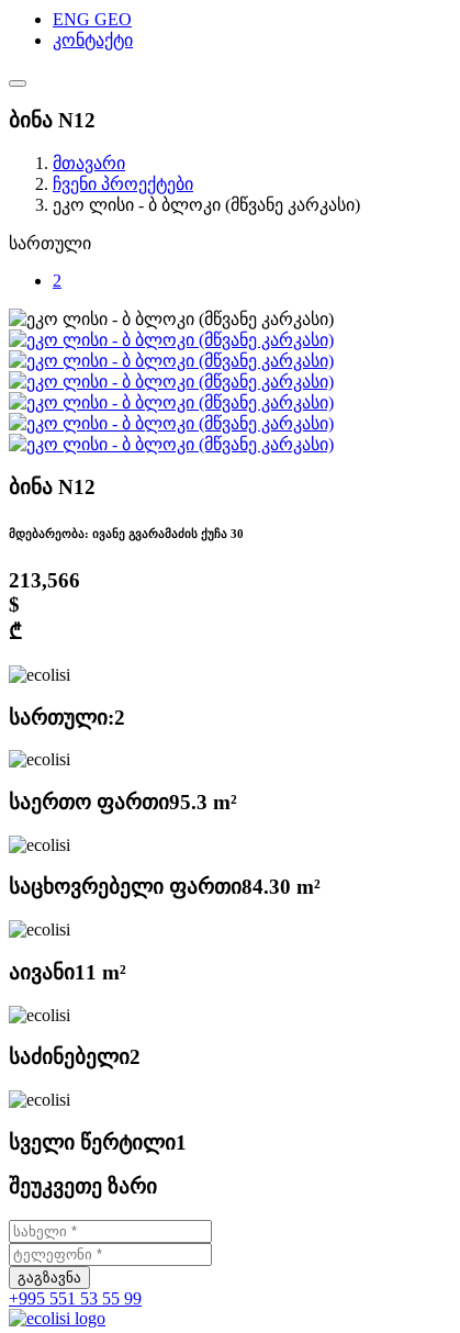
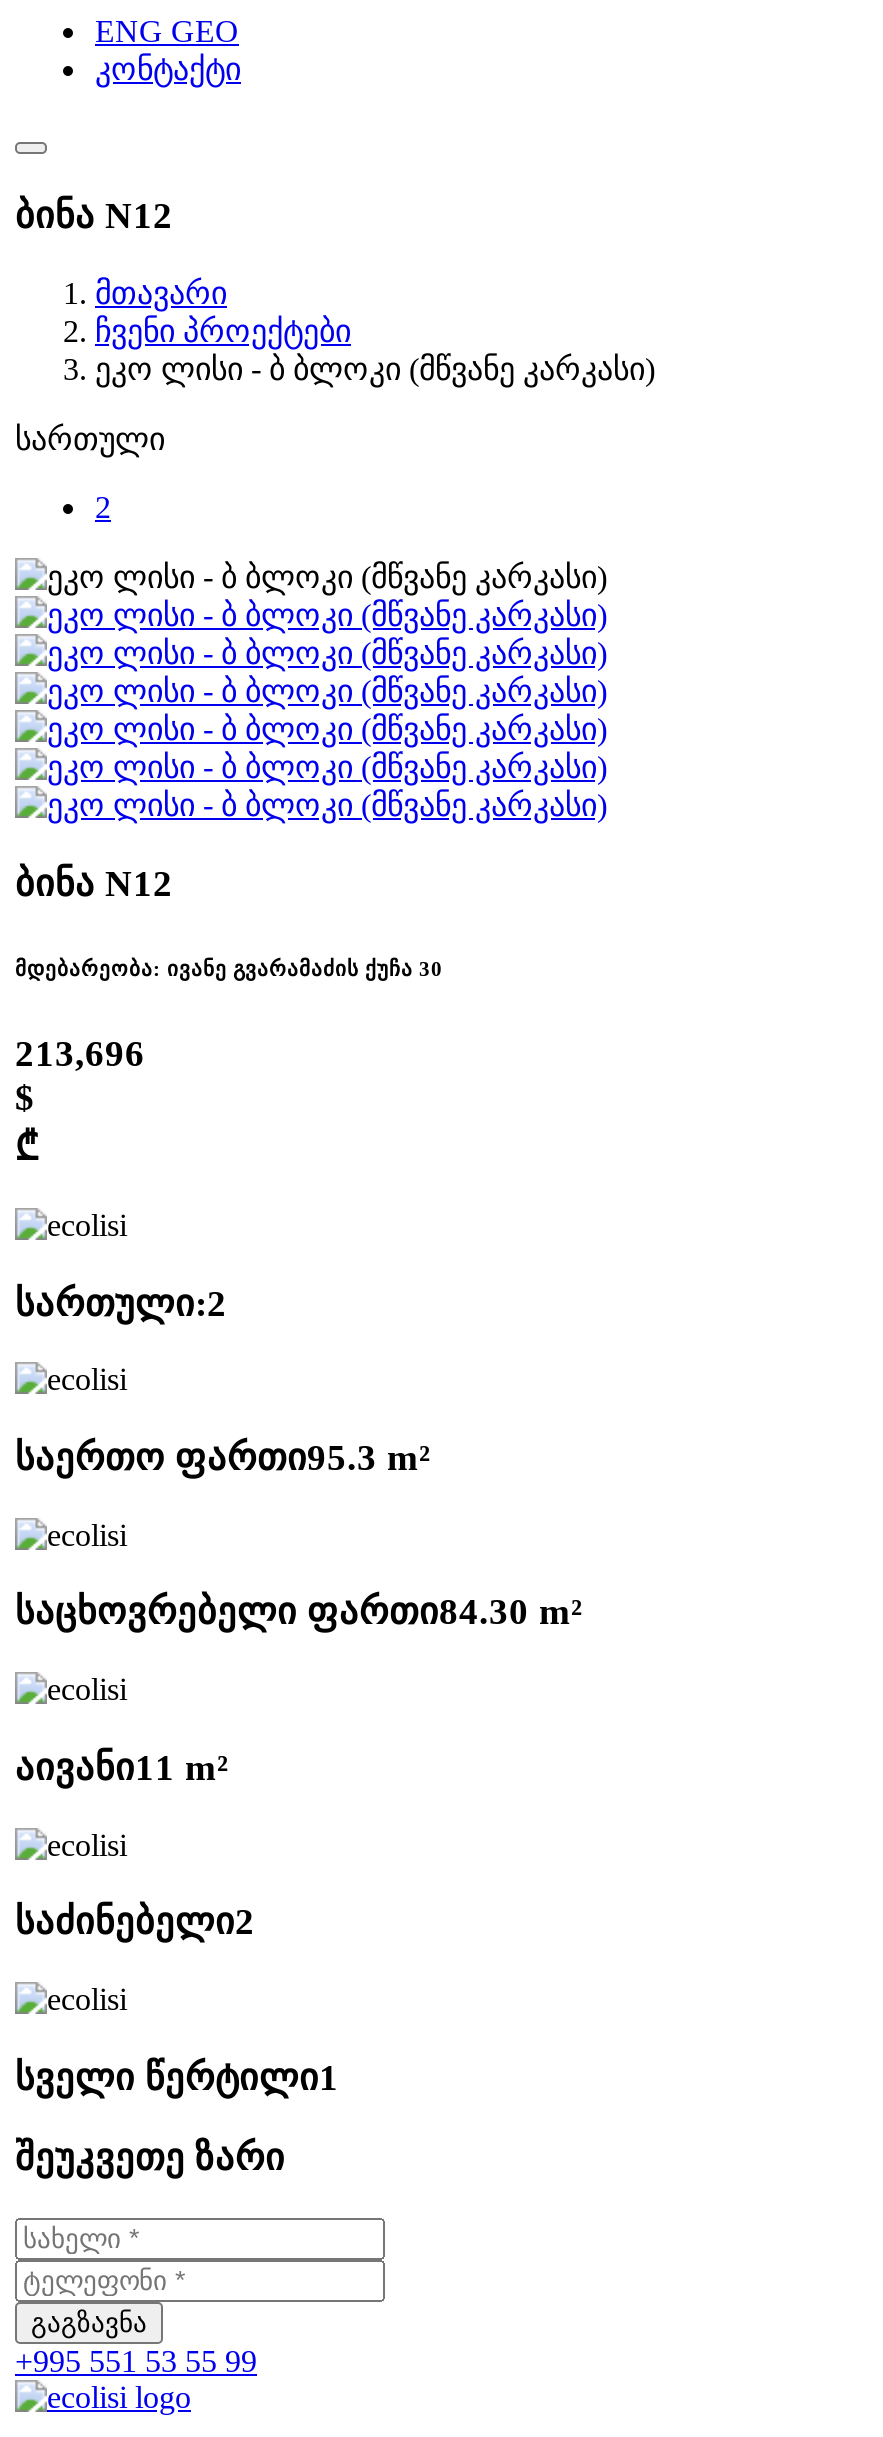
[9,569,80,592] 213,566 -> [15,1032,145,1074] 213,696

